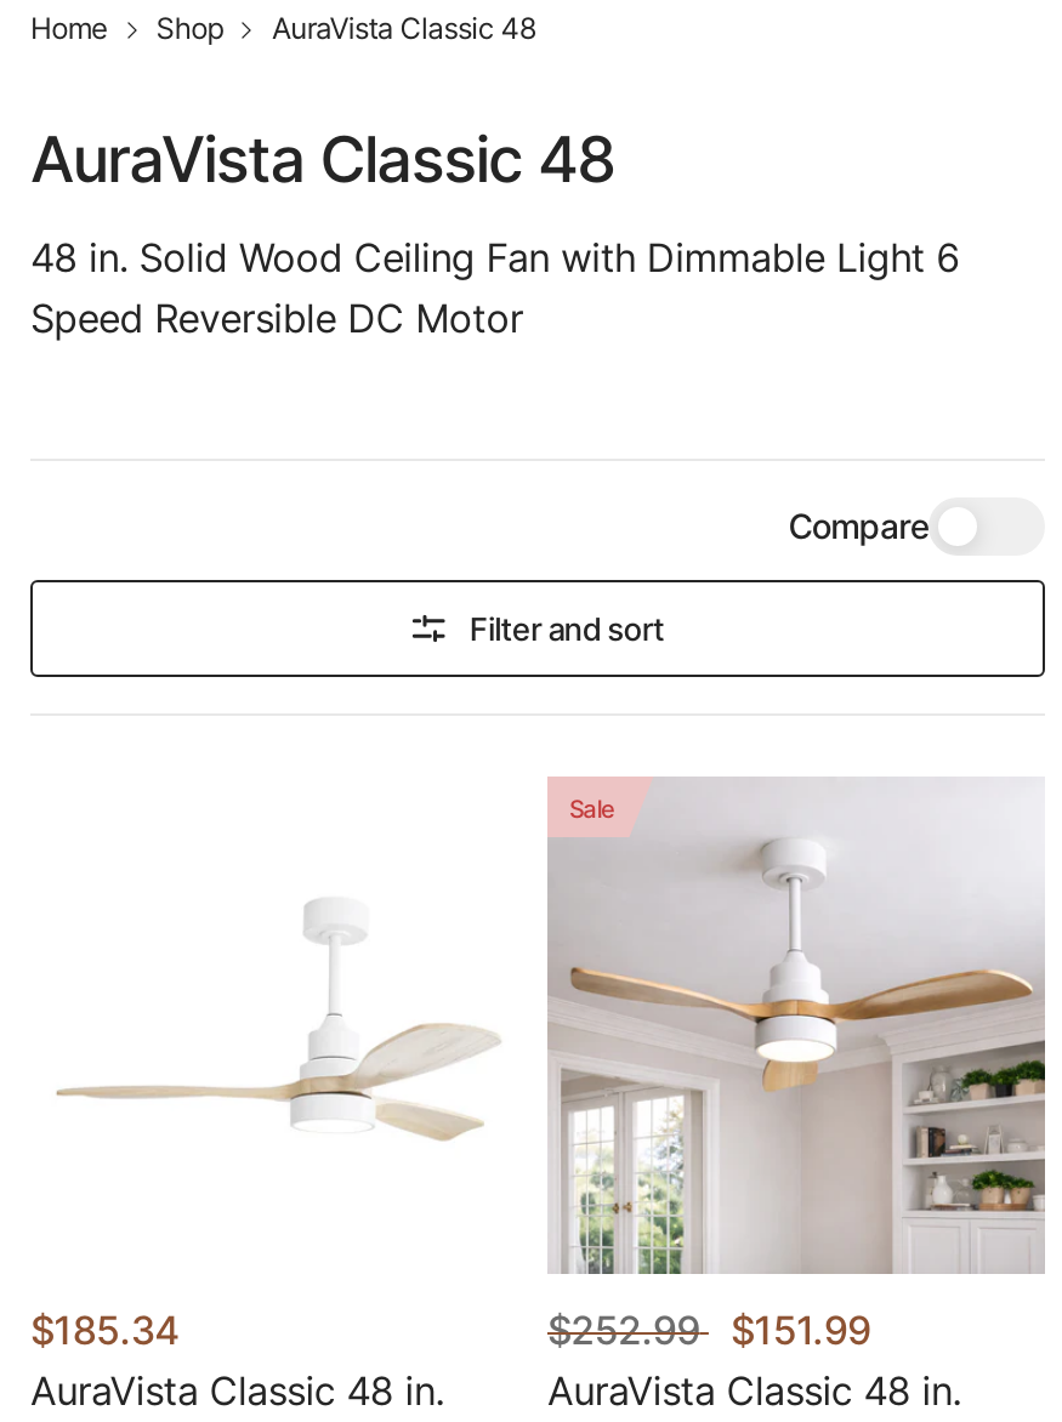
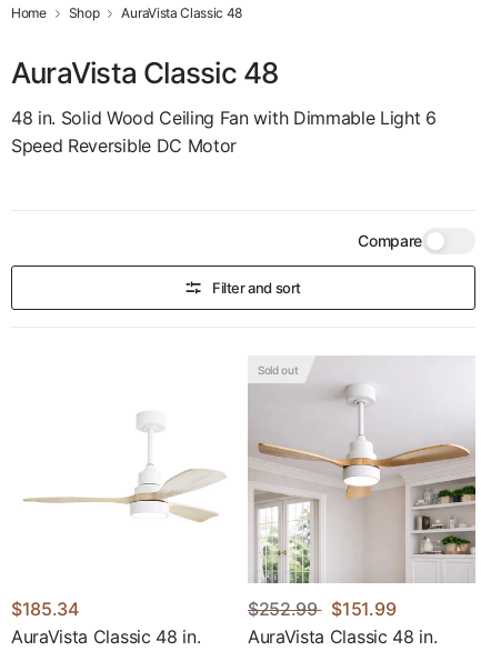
[569,792,615,821] Sale -> [258,363,298,376] Sold out

